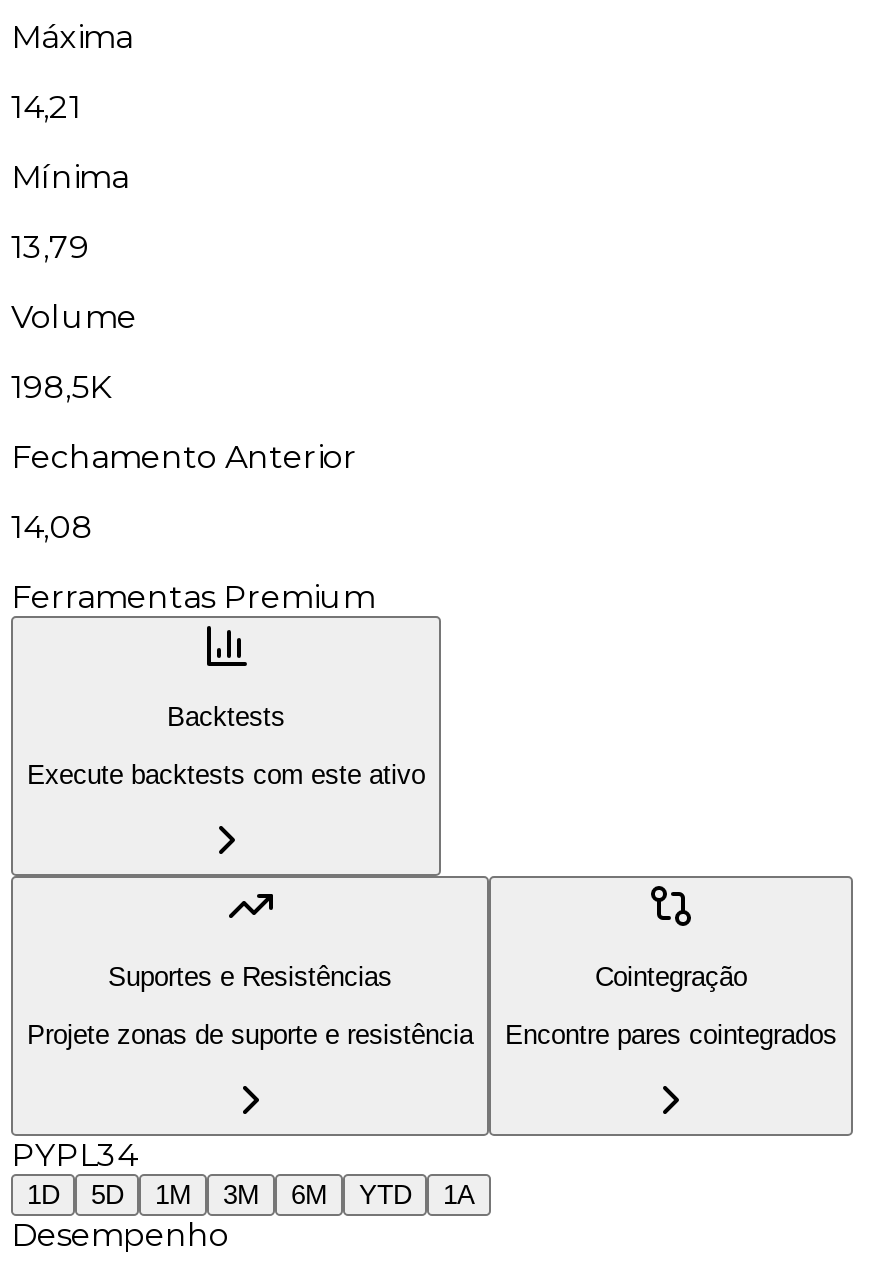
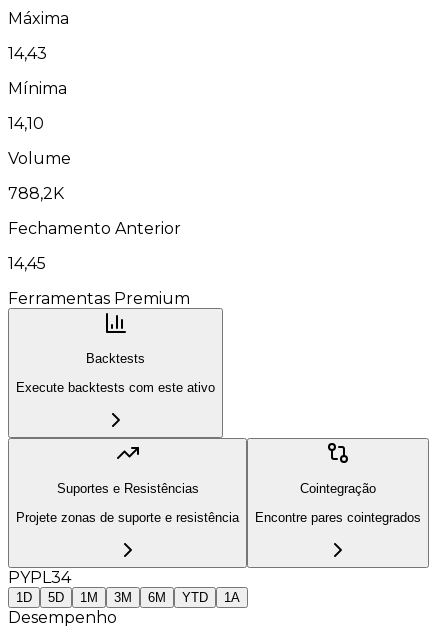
[11,88,81,126] 14,21 -> [8,44,47,63] 14,43
[11,228,89,266] 13,79 -> [8,114,44,133] 14,10
[11,368,111,406] 198,5K -> [8,184,64,203] 788,2K
[11,508,93,546] 14,08 -> [8,254,46,273] 14,45

